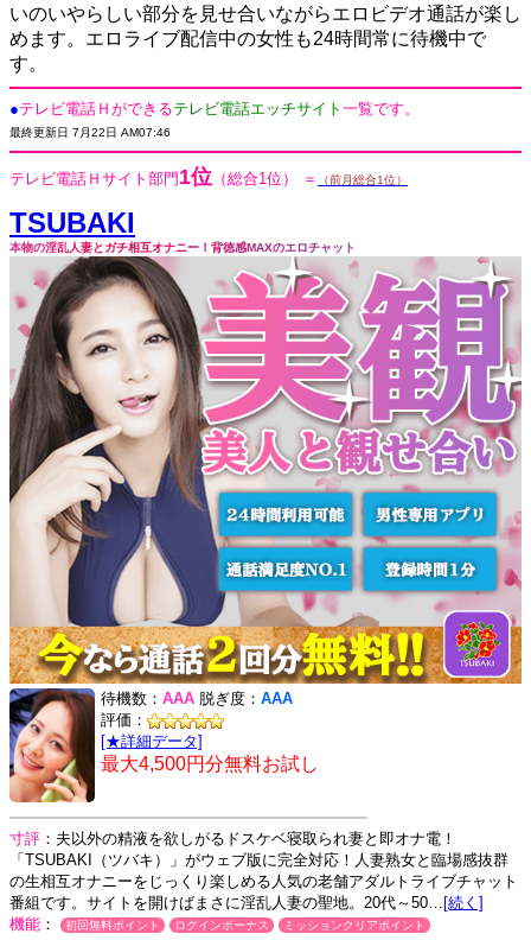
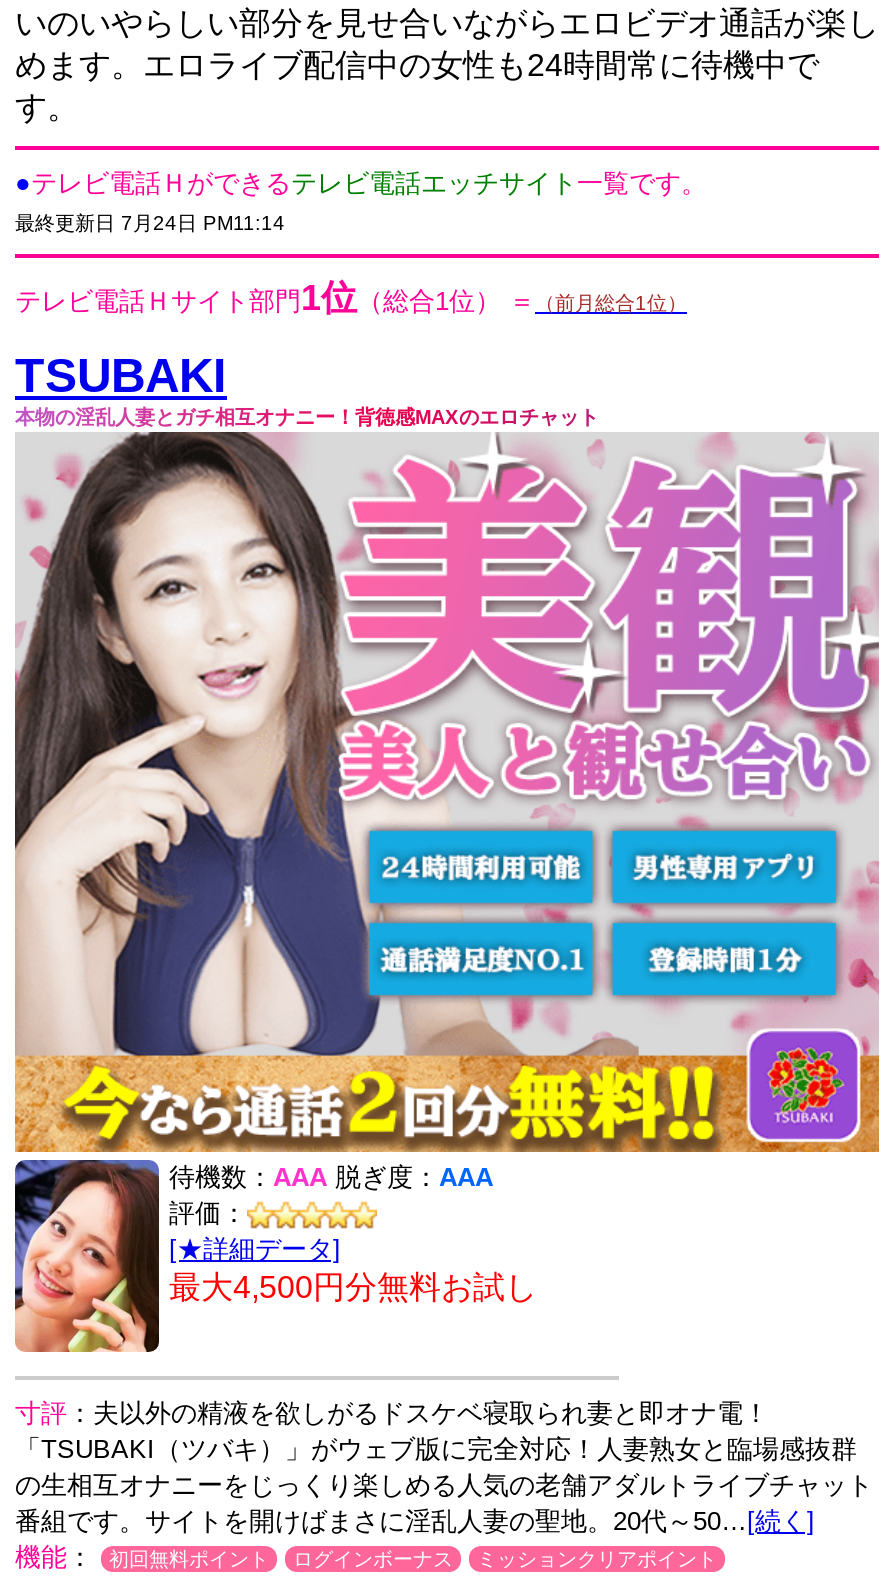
[9,126,171,139] 最終更新日 7月22日 AM07:46 -> [15,212,285,234] 最終更新日 7月24日 PM11:14

